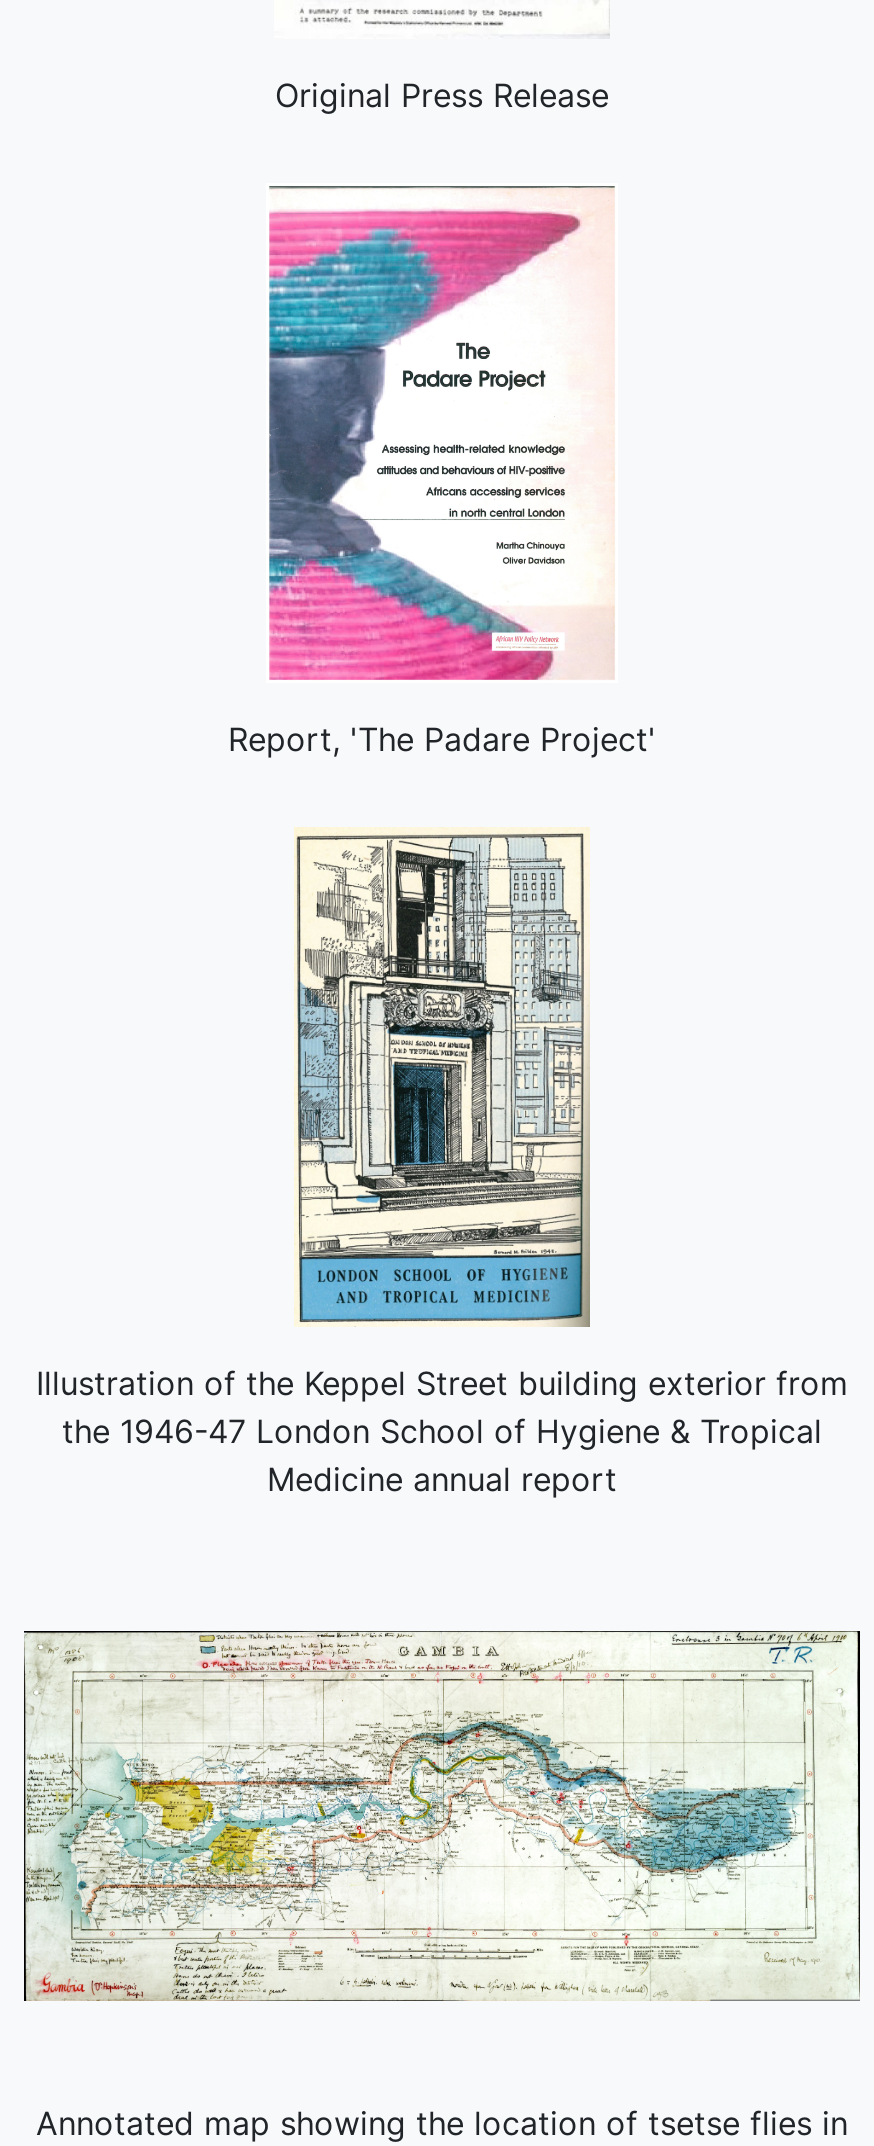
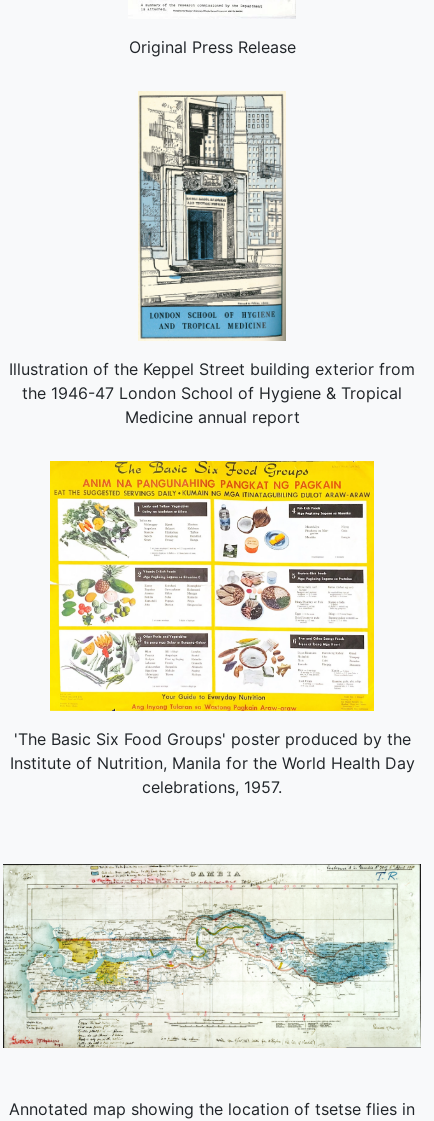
[228,184,656,758] [image] | Report, 'The Padare Project' -> none
moved [36,830,848,1498] -> [9,93,415,427]: [image] | Illustration of the Keppel Street building exterior from | the 1946-47 London School of Hygiene & Tropical | Medicine annual report
none -> [9,460,414,797] [image] | 'The Basic Six Food Groups' poster produced by the | Institute of Nutrition, Manila for the World Health Day | celebrations, 1957.

